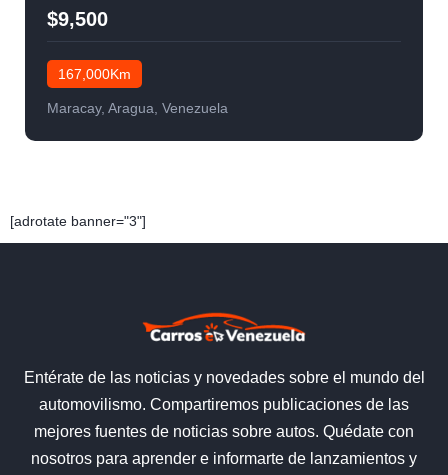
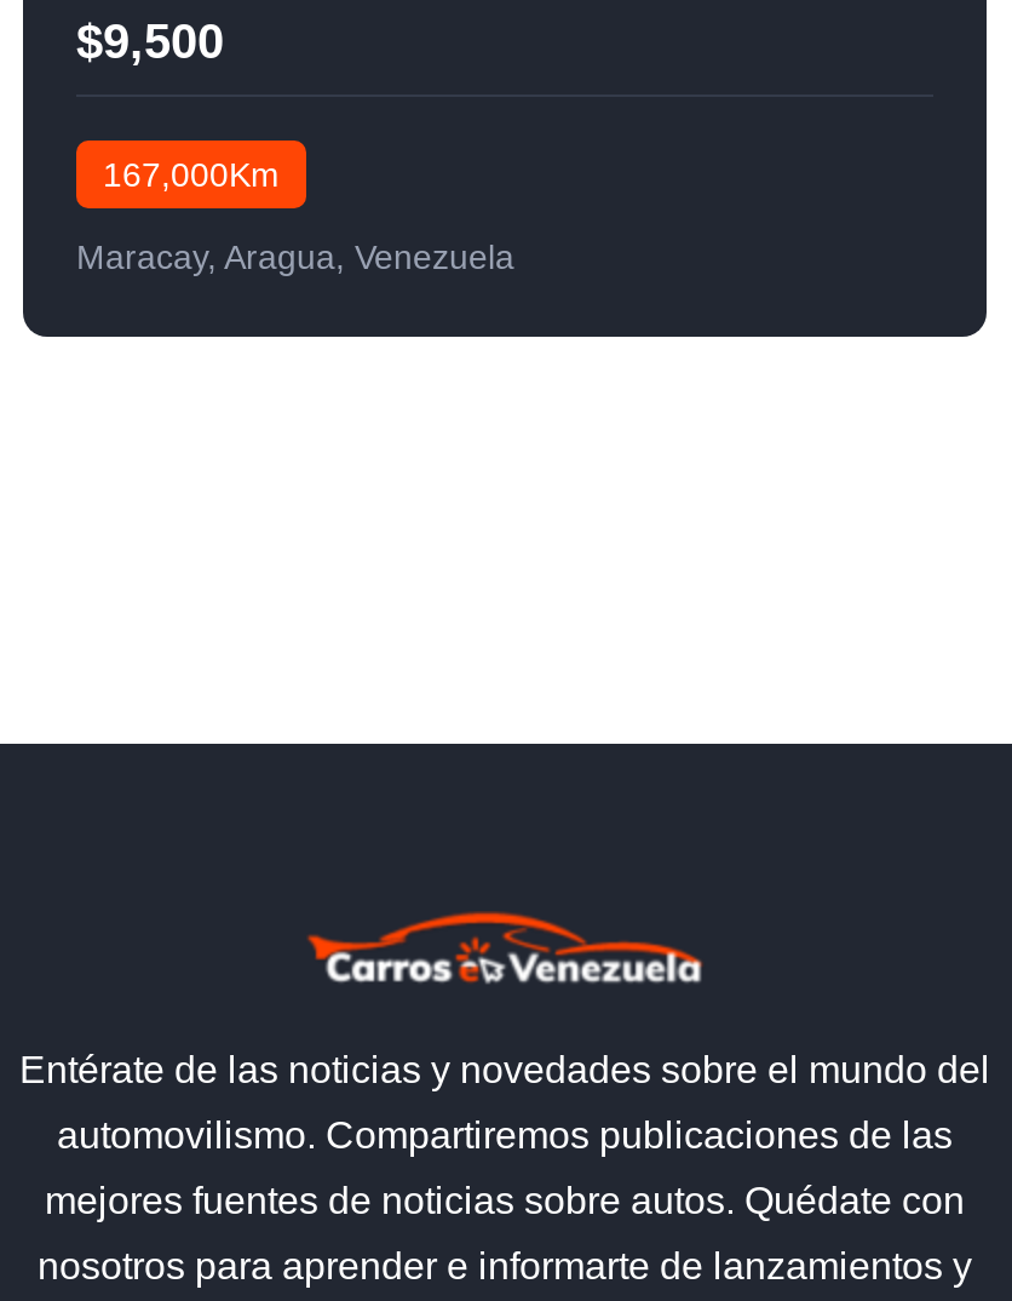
[10,213,146,229] [adrotate banner="3"] -> none

